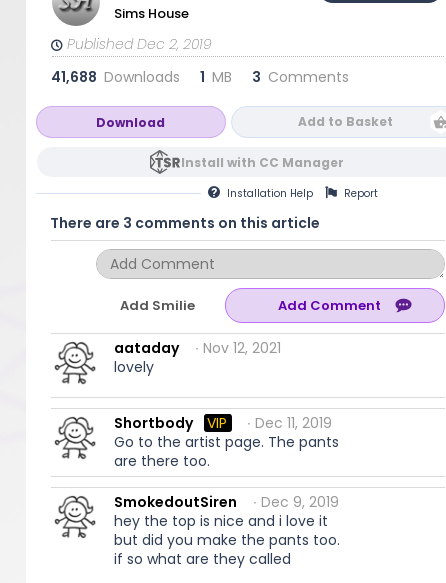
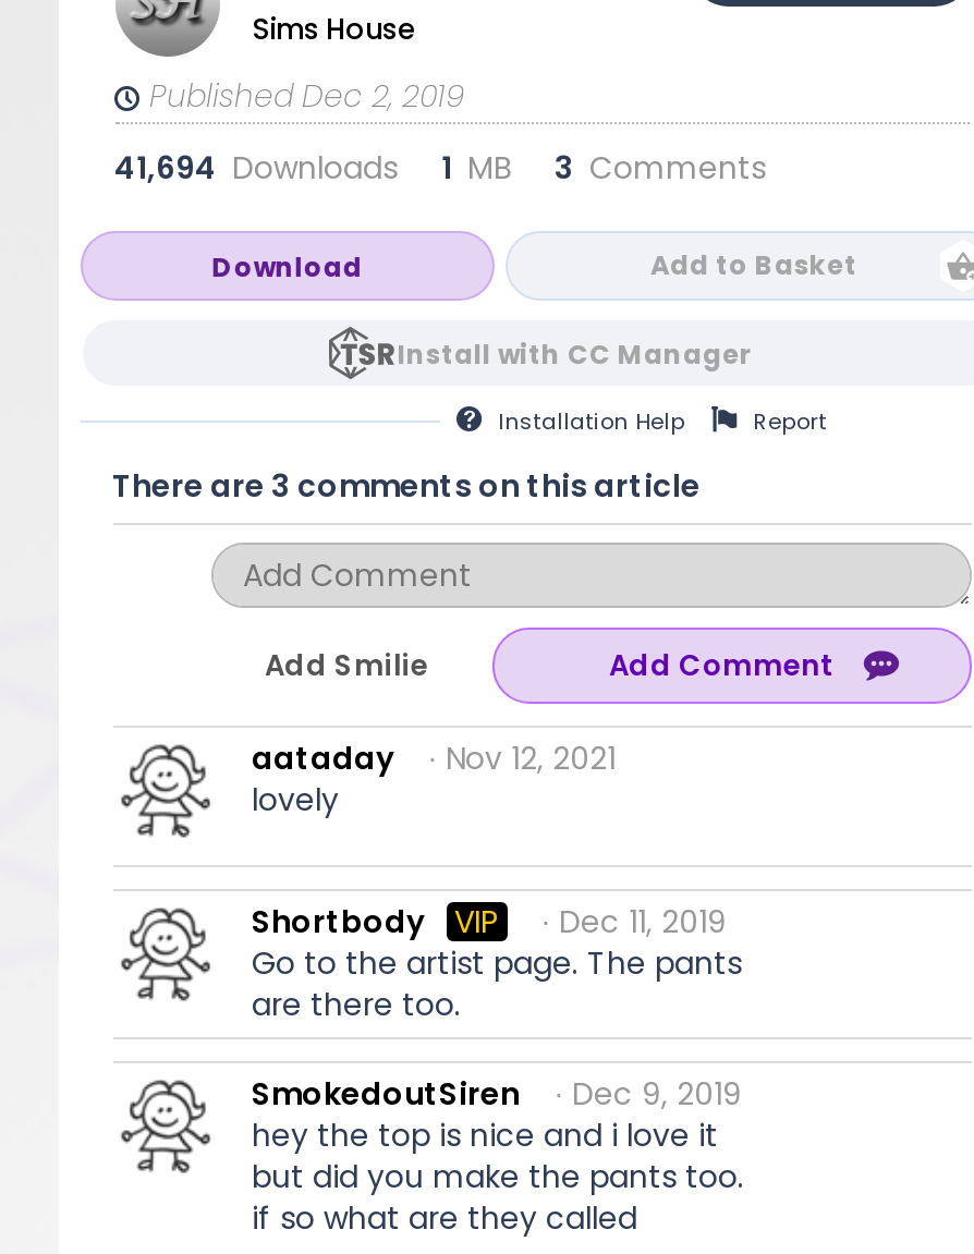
[51,67,349,87] 41,688 Downloads 1 MB 3 Comments -> [114,146,766,189] 41,694 Downloads 1 MB 3 Comments

